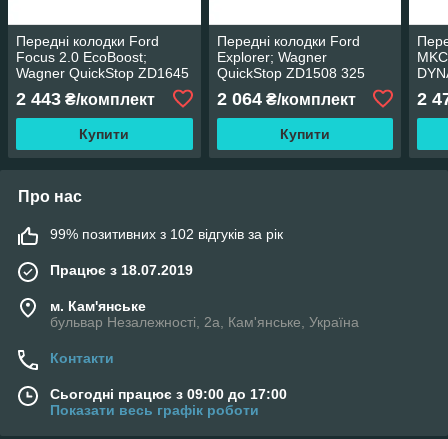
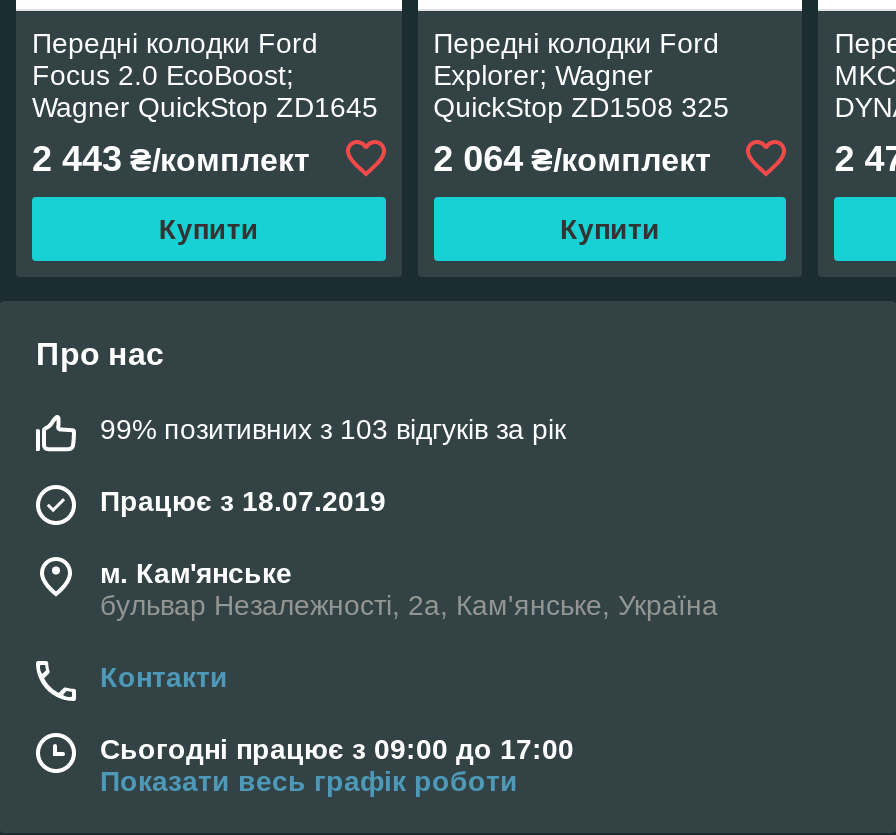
[50,226,283,242] 99% позитивних з 102 відгуків за рік -> [100,413,566,445] 99% позитивних з 103 відгуків за рік

